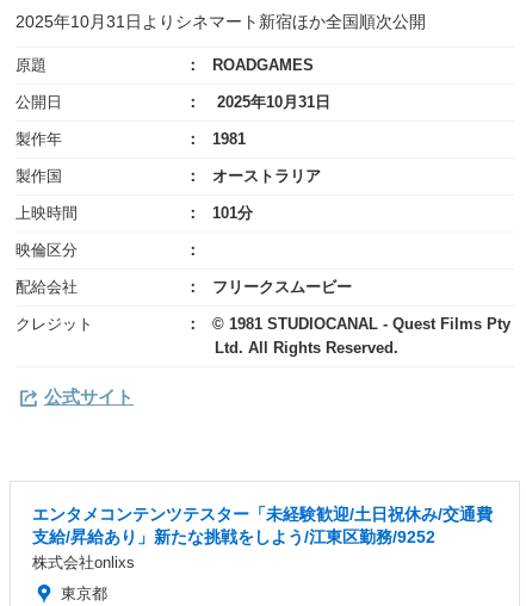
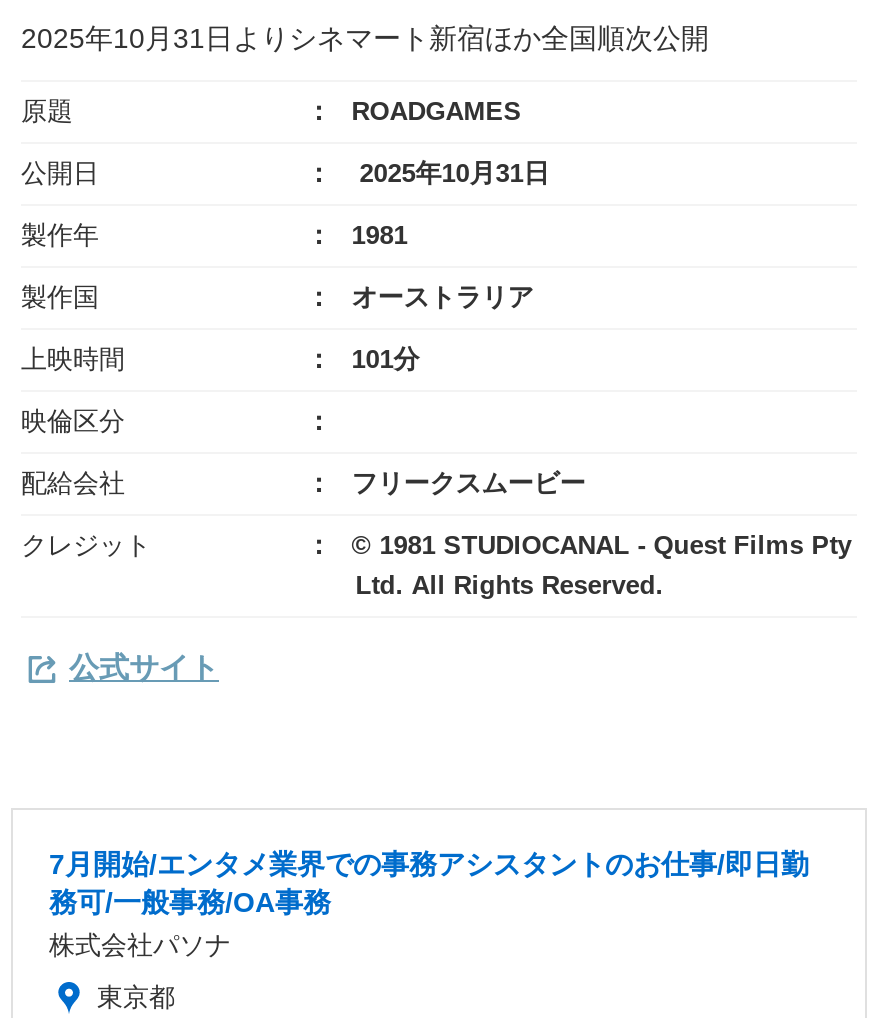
[32,504,493,571] エンタメコンテンツテスター「未経験歓迎/土日祝休み/交通費 | 支給/昇給あり」新たな挑戦をしよう/江東区勤務/9252 | 株式会社onlixs -> [49,847,809,959] 7月開始/エンタメ業界での事務アシスタントのお仕事/即日勤 | 務可/一般事務/OA事務 | 株式会社パソナ

